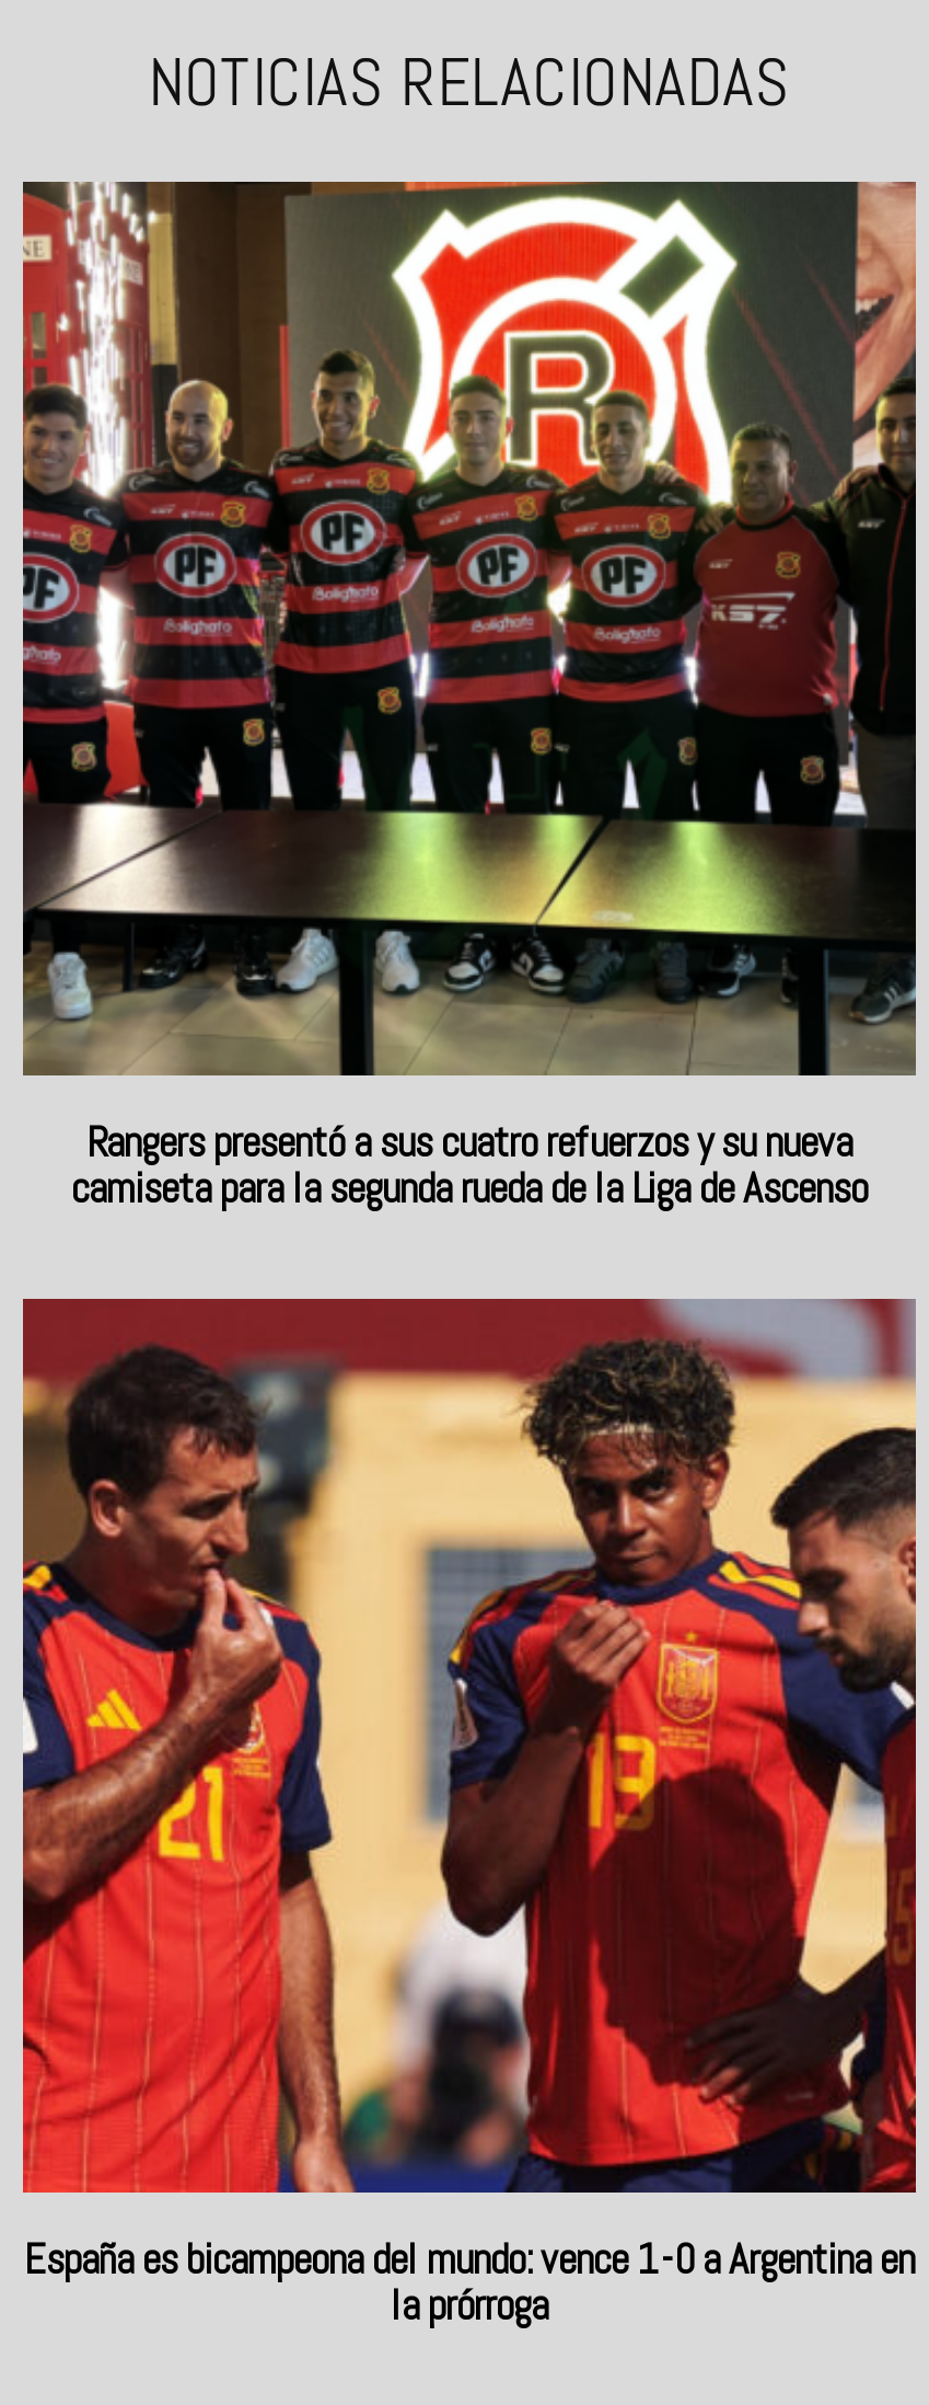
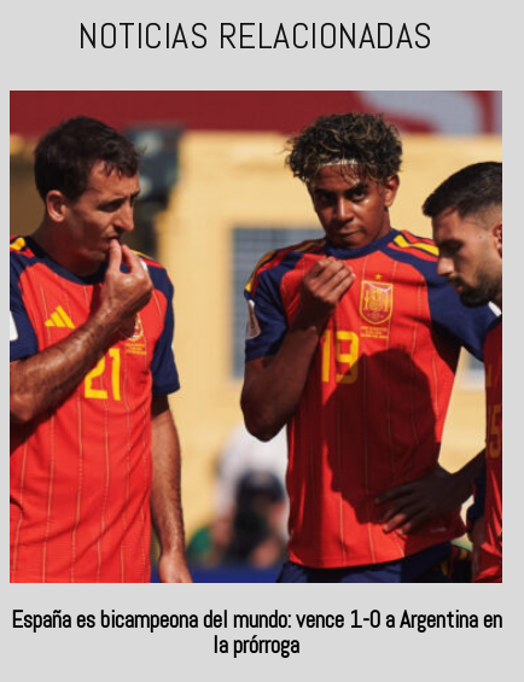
[21,181,918,1216] [image] | Rangers presentó a sus cuatro refuerzos y su nueva | camiseta para la segunda rueda de la Liga de Ascenso -> none

